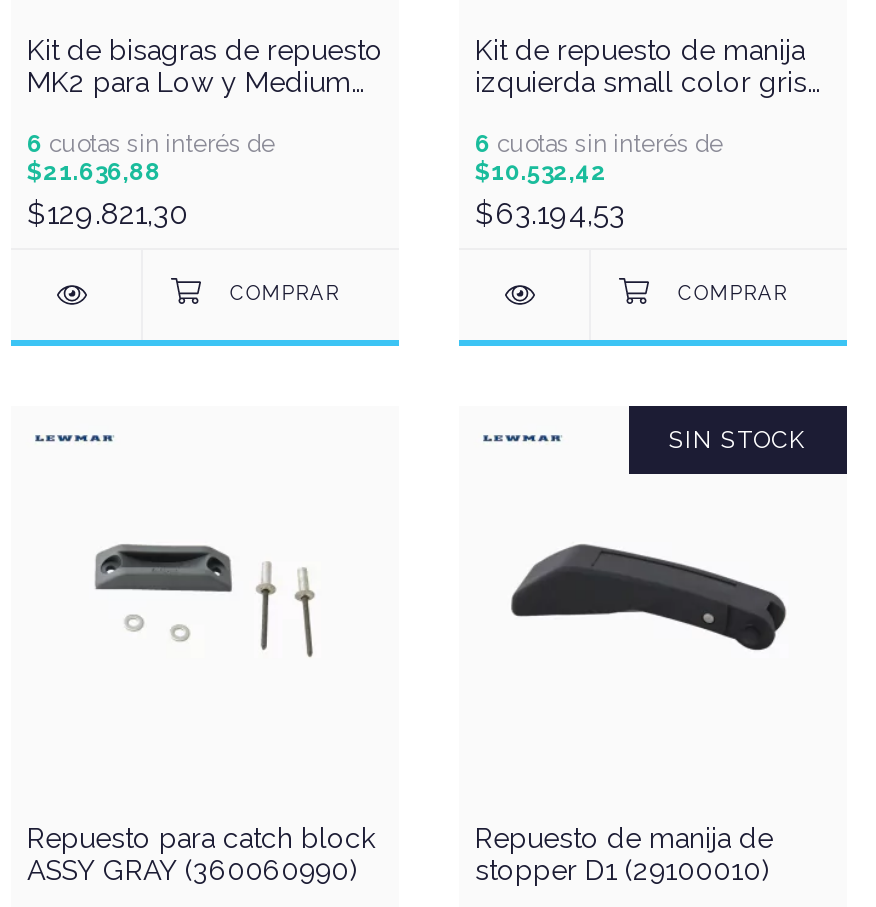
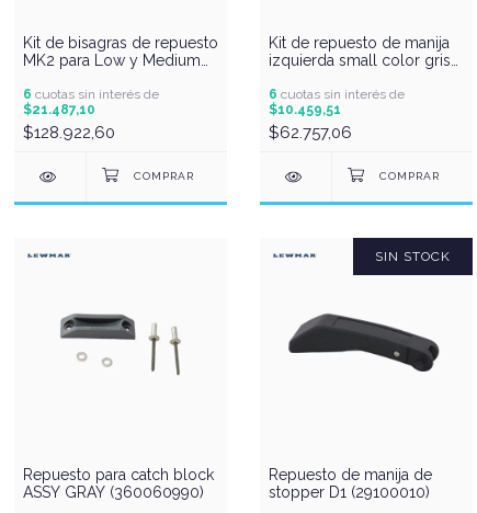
[27,158,161,186] $21.636,88 -> [23,102,95,117] $21.487,10
[475,158,607,186] $10.532,42 -> [269,102,341,117] $10.459,51
[27,196,187,232] $129.821,30 -> [23,123,115,142] $128.922,60
[475,196,625,232] $63.194,53 -> [269,123,352,142] $62.757,06

